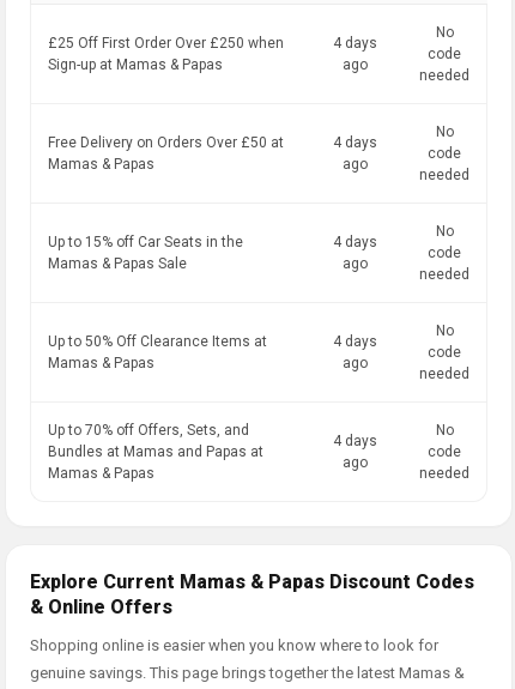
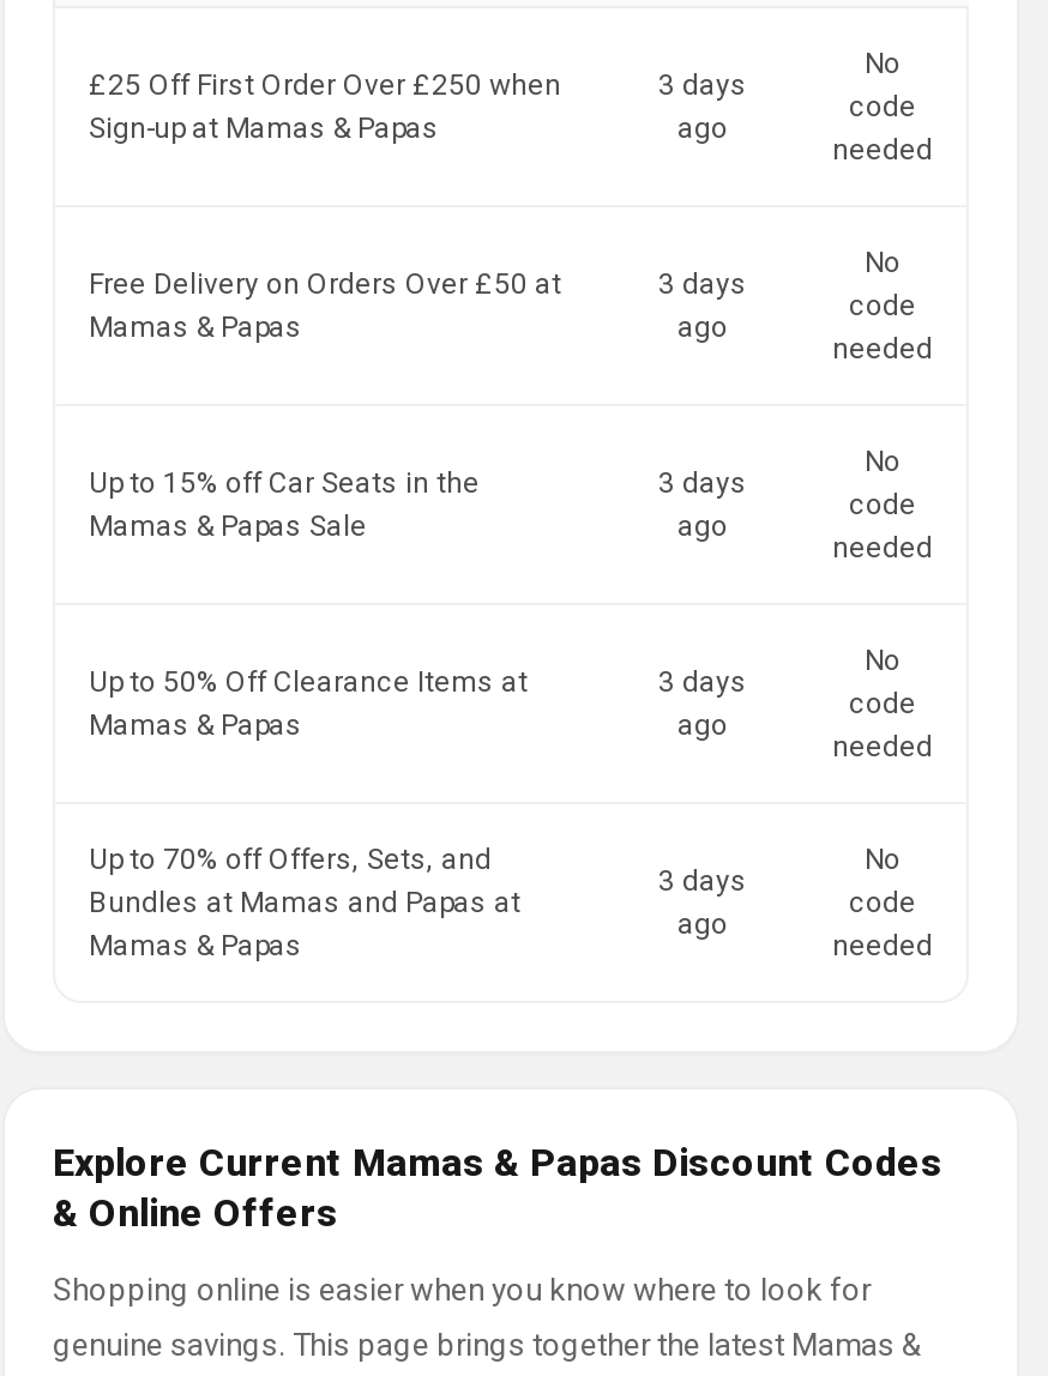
[332,35,377,52] 4 days -> [658,68,747,102] 3 days
[332,134,377,151] 4 days -> [658,267,747,301] 3 days
[332,234,377,250] 4 days -> [658,466,747,500] 3 days
[332,333,377,350] 4 days -> [658,665,747,699] 3 days
[332,433,377,449] 4 days -> [658,864,747,898] 3 days

